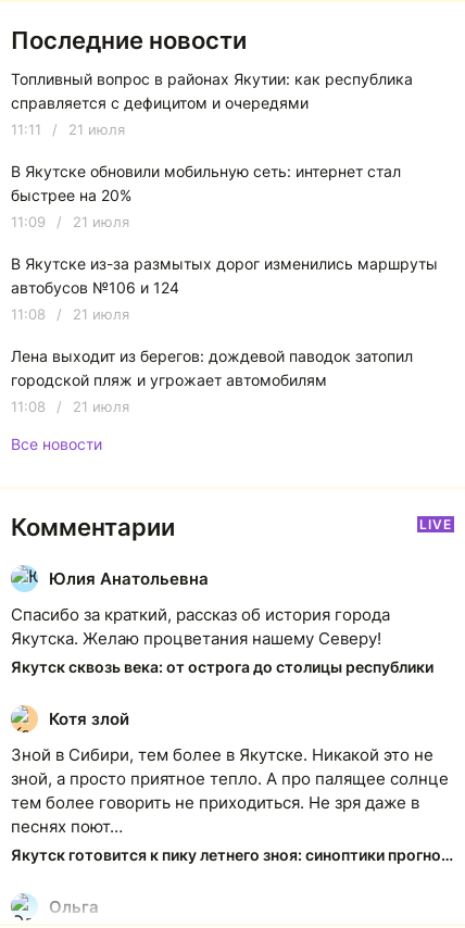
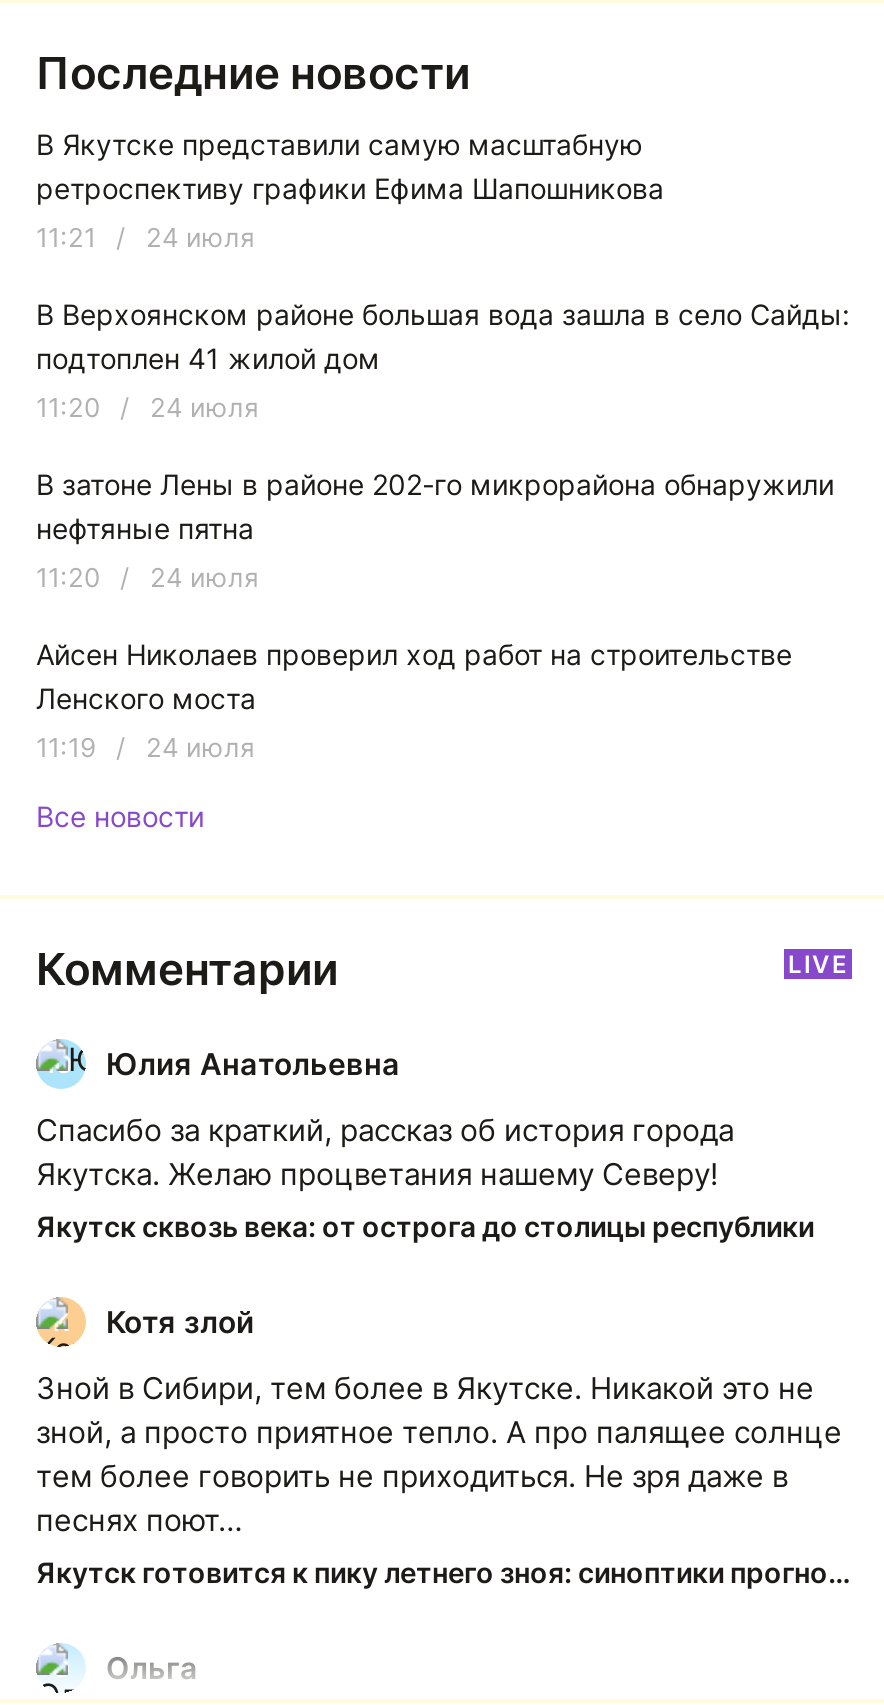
[11,70,413,112] Топливный вопрос в районах Якутии: как республика | справляется с дефицитом и очередями -> [36,128,664,206] В Якутске представили самую масштабную | ретроспективу графики Ефима Шапошникова
[11,121,125,138] 11:11 / 21 июля -> [36,222,254,254] 11:21 / 24 июля
[11,162,401,205] В Якутске обновили мобильную сеть: интернет стал | быстрее на 20% -> [36,298,850,376] В Верхоянском районе большая вода зашла в село Сайды: | подтоплен 41 жилой дом
[11,213,129,231] 11:09 / 21 июля -> [36,392,258,424] 11:20 / 24 июля
[11,255,438,297] В Якутске из-за размытых дорог изменились маршруты | автобусов №106 и 124 -> [36,468,834,546] В затоне Лены в районе 202-го микрорайона обнаружили | нефтяные пятна
[11,306,129,323] 11:08 / 21 июля -> [36,562,258,594] 11:20 / 24 июля
[11,347,413,389] Лена выходит из берегов: дождевой паводок затопил | городской пляж и угрожает автомобилям -> [36,638,792,716] Айсен Николаев проверил ход работ на строительстве | Ленского моста
[11,398,129,416] 11:08 / 21 июля -> [36,732,254,764] 11:19 / 24 июля

